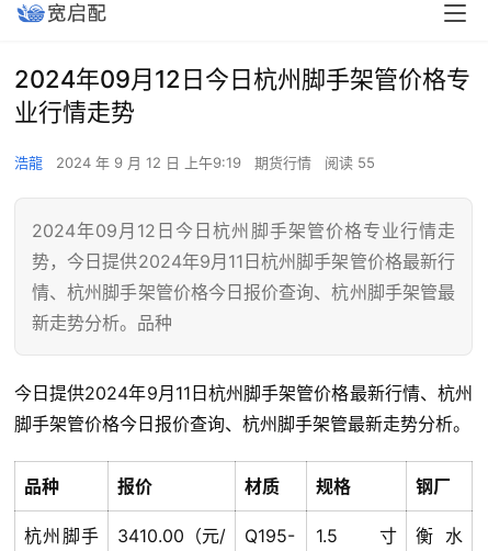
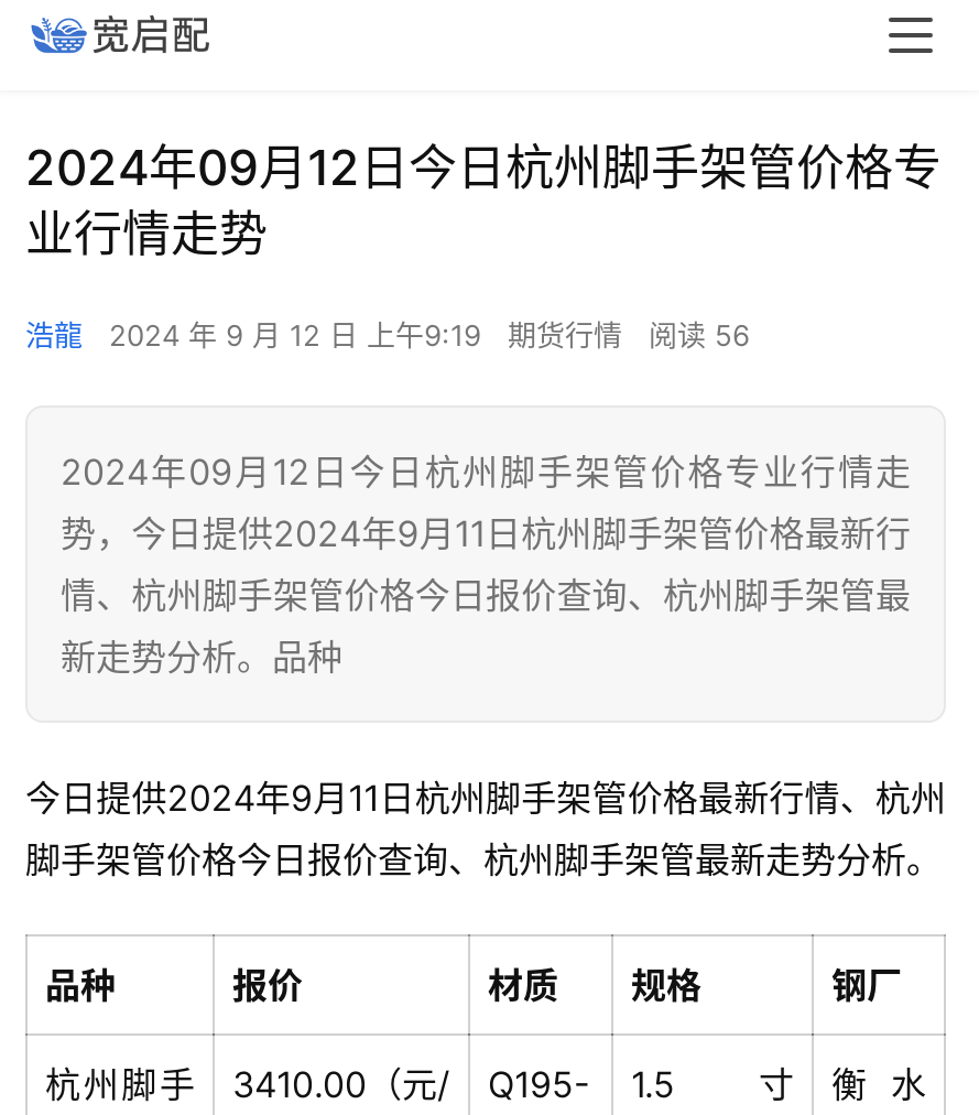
[14,154,375,171] 浩龍 2024 年 9 月 12 日 上午9:19 期货行情 阅读 55 -> [25,317,750,353] 浩龍 2024 年 9 月 12 日 上午9:19 期货行情 阅读 56

